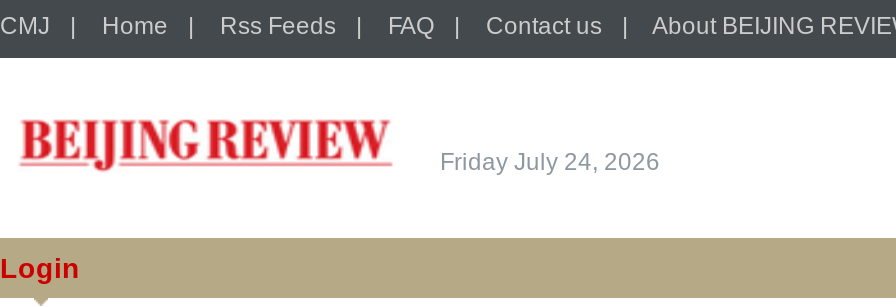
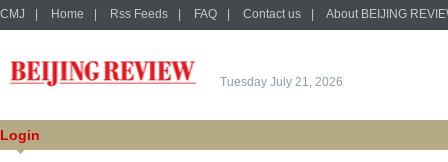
[440,148,660,176] Friday July 24, 2026 -> [220,75,343,89] Tuesday July 21, 2026

